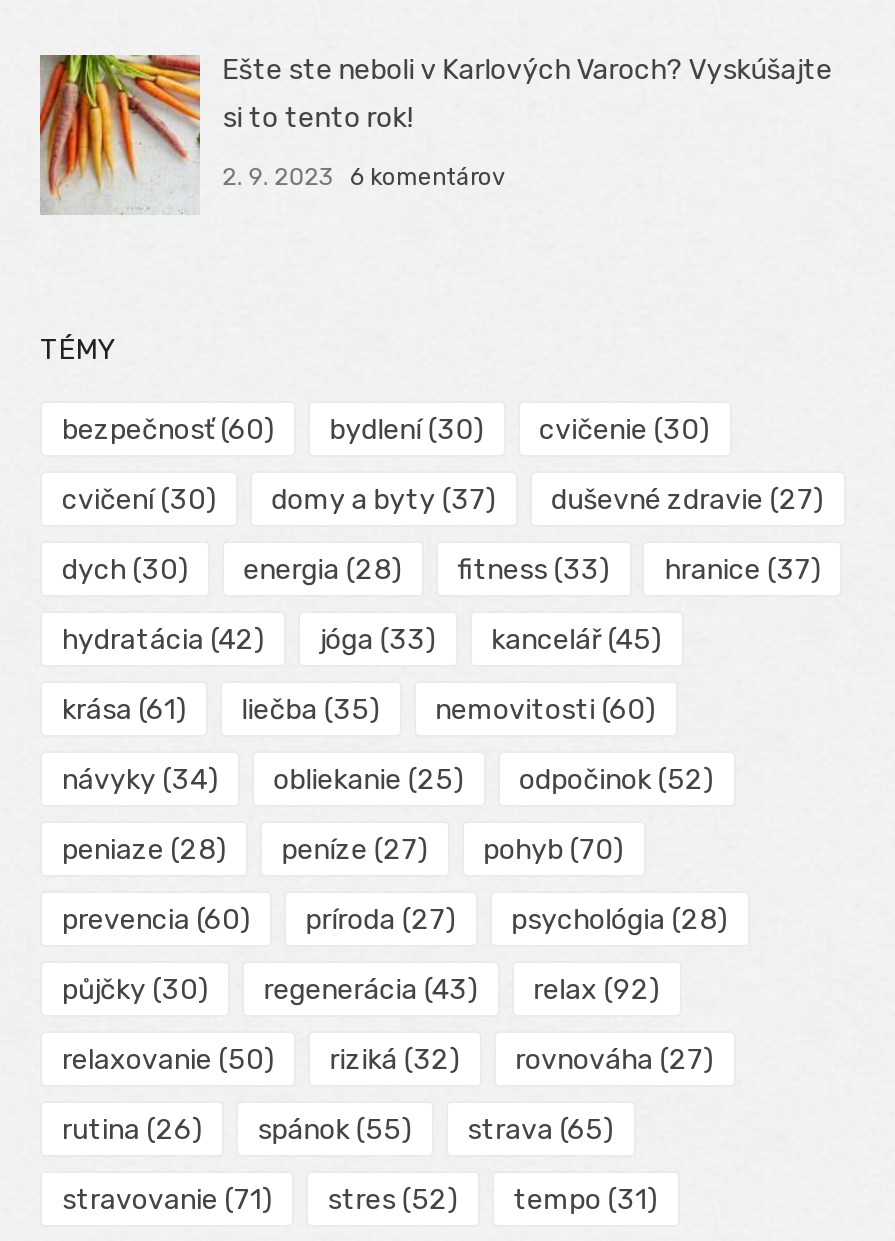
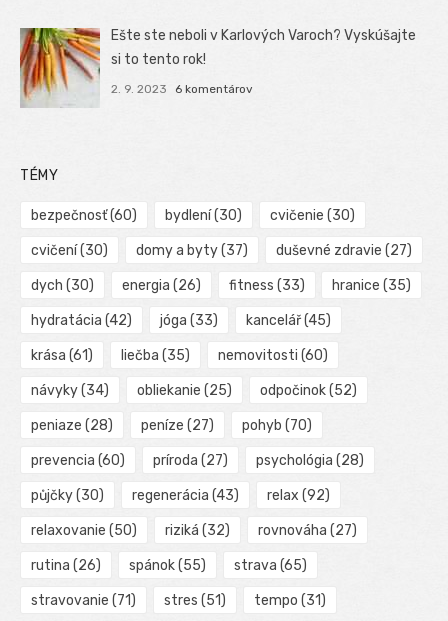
[244,553,402,587] energia (28) -> [122,277,201,294] energia (26)
[665,553,821,587] hranice (37) -> [332,277,411,294] hranice (35)
[62,1183,657,1217] stravovanie (71) stres (52) tempo (31) -> [31,592,326,609] stravovanie (71) stres (51) tempo (31)

